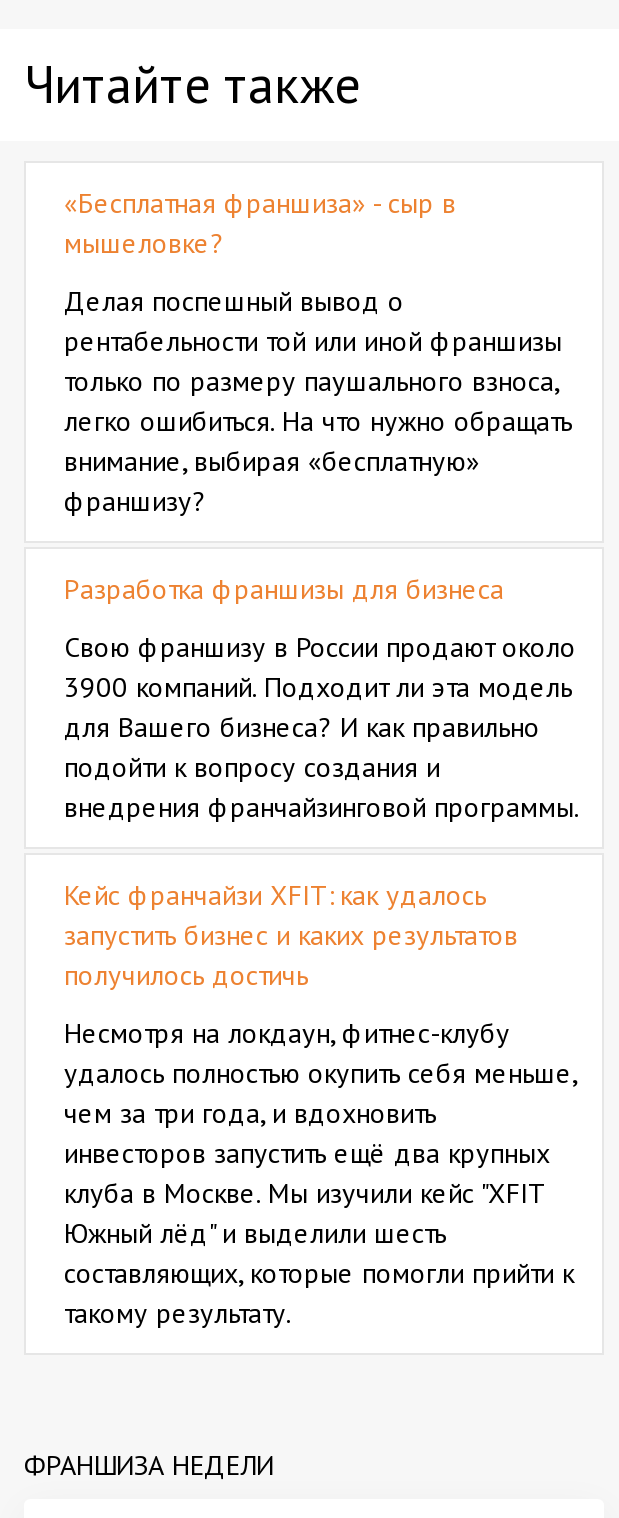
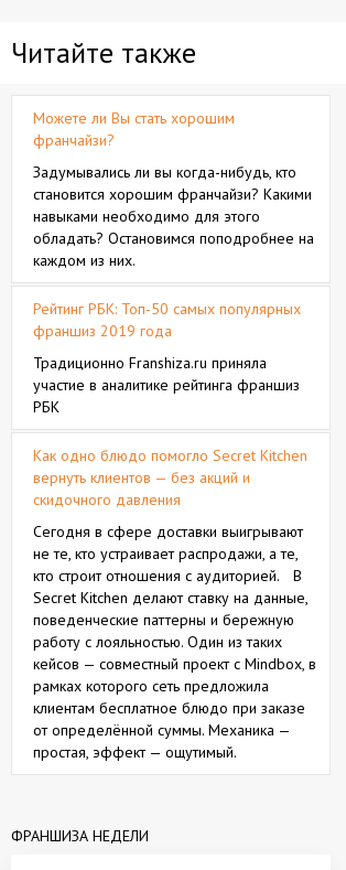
[64,184,456,260] «Бесплатная франшиза» - сыр в | мышеловке? -> [33,108,235,150] Можете ли Вы стать хорошим | франчайзи?
[64,282,572,518] Делая поспешный вывод о | рентабельности той или иной франшизы | только по размеру паушального взноса, | легко ошибиться. На что нужно обращать | внимание, выбирая «бесплатную» | франшизу? -> [33,162,314,270] Задумывались ли вы когда-нибудь, кто | становится хорошим франчайзи? Какими | навыками необходимо для этого | обладать? Остановимся поподробнее на | каждом из них.
[64,570,504,606] Разработка франшизы для бизнеса -> [33,298,301,340] Рейтинг РБК: Топ-50 самых популярных | франшиз 2019 года
[64,628,580,824] Свою франшизу в России продают около | 3900 компаний. Подходит ли эта модель | для Вашего бизнеса? И как правильно | подойти к вопросу создания и | внедрения франчайзинговой программы. -> [33,352,300,416] Традиционно Franshiza.ru приняла | участие в аналитике рейтинга франшиз | РБК
[64,876,518,992] Кейс франчайзи XFIT: как удалось | запустить бизнес и каких результатов | получилось достичь -> [33,445,307,509] Как одно блюдо помогло Secret Kitchen | вернуть клиентов — без акций и | скидочного давления
[64,1014,576,1330] Несмотря на локдаун, фитнес-клубу | удалось полностью окупить себя меньше, | чем за три года, и вдохновить | инвесторов запустить ещё два крупных | клуба в Москве. Мы изучили кейс "XFIT | Южный лёд" и выделили шесть | составляющих, которые помогли прийти к | такому результату. -> [33,521,316,761] Сегодня в сфере доставки выигрывают | не те, кто устраивает распродажи, а те, | кто строит отношения с аудиторией. В | Secret Kitchen делают ставку на данные, | поведенческие паттерны и бережную | работу с лояльностью. Один из таких | кейсов — совместный проект с Mindbox, в | рамках которого сеть предложила | клиентам бесплатное блюдо при заказе | от определённой суммы. Механика — | простая, эффект — ощутимый.

